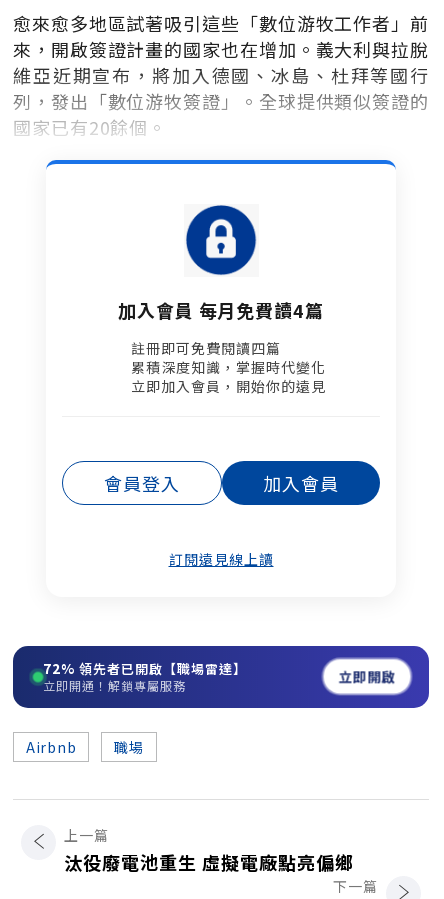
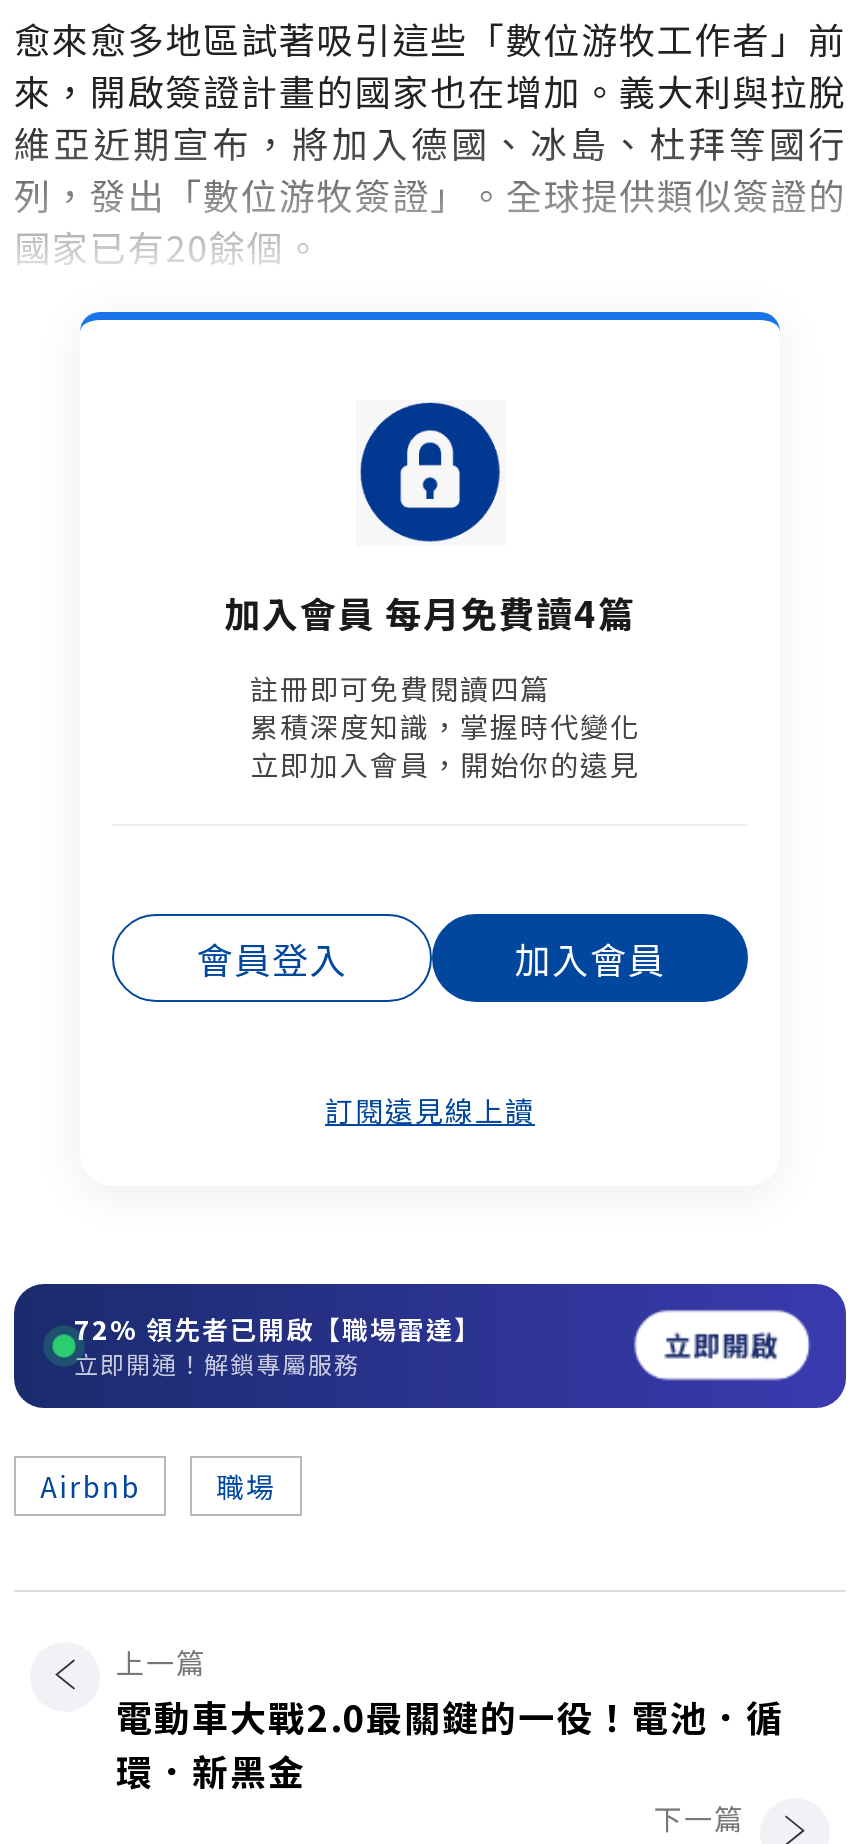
[64,849,354,875] 汰役廢電池重生 虛擬電廠點亮偏鄉 -> [116,1690,784,1796] 電動車大戰2.0最關鍵的一役！電池．循 | 環．新黑金

